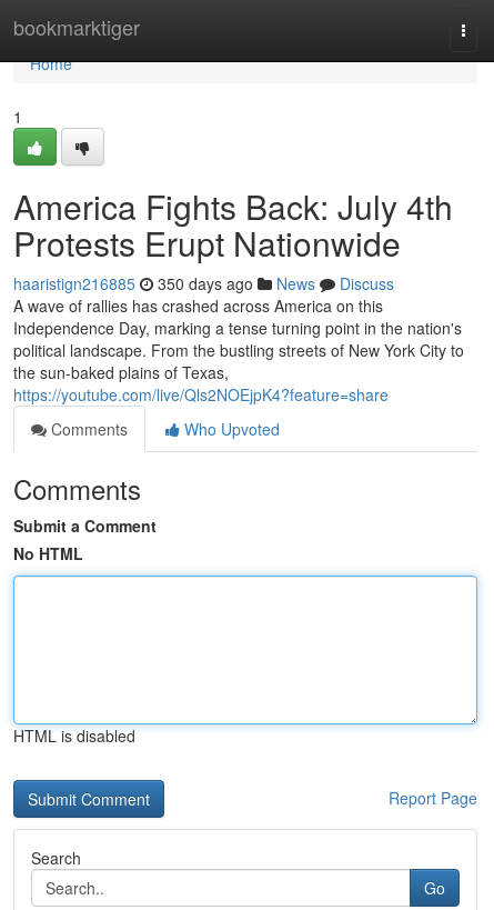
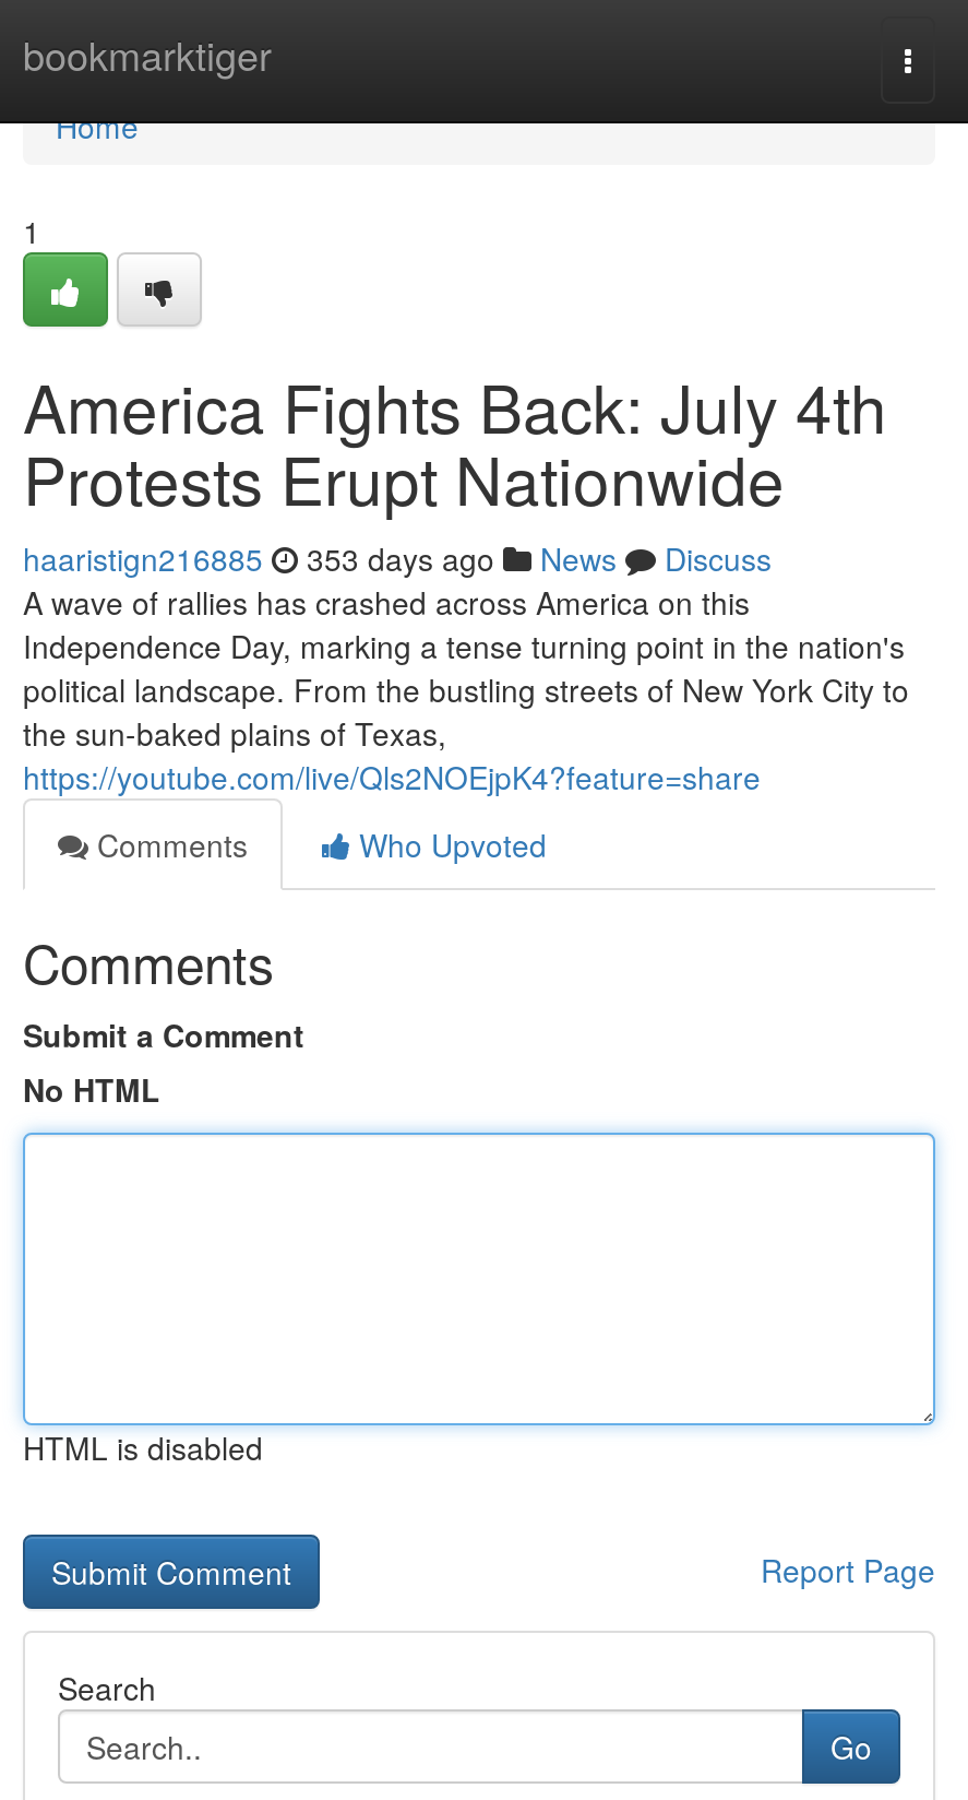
[13,272,394,294] haaristign216885 350 days ago News Discuss -> [23,536,772,580] haaristign216885 353 days ago News Discuss

